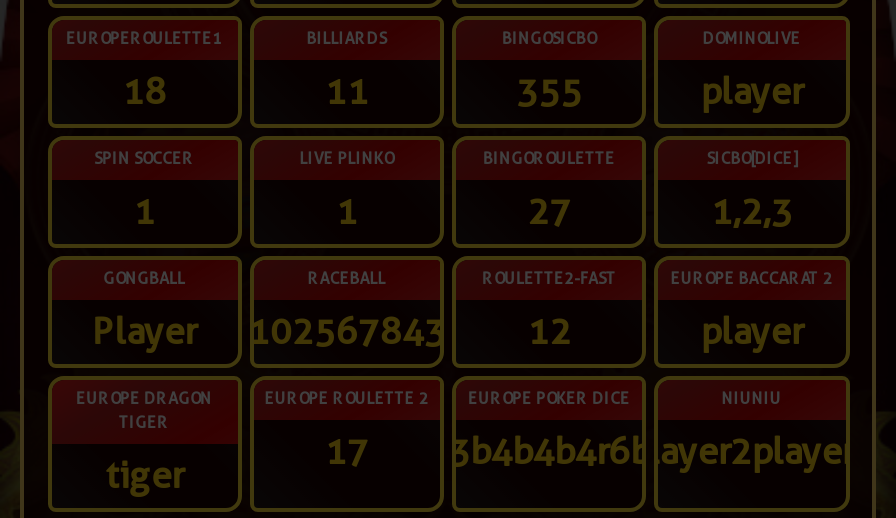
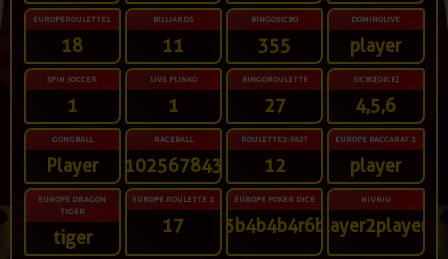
[711,190,793,232] 1,2,3 -> [355,95,396,116] 4,5,6

